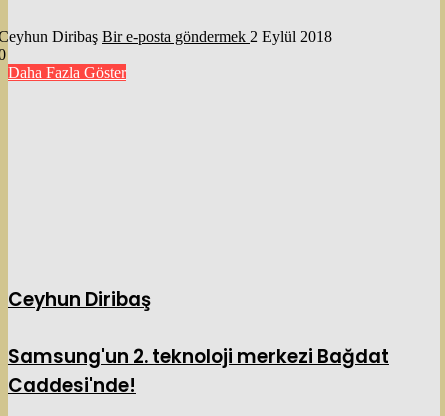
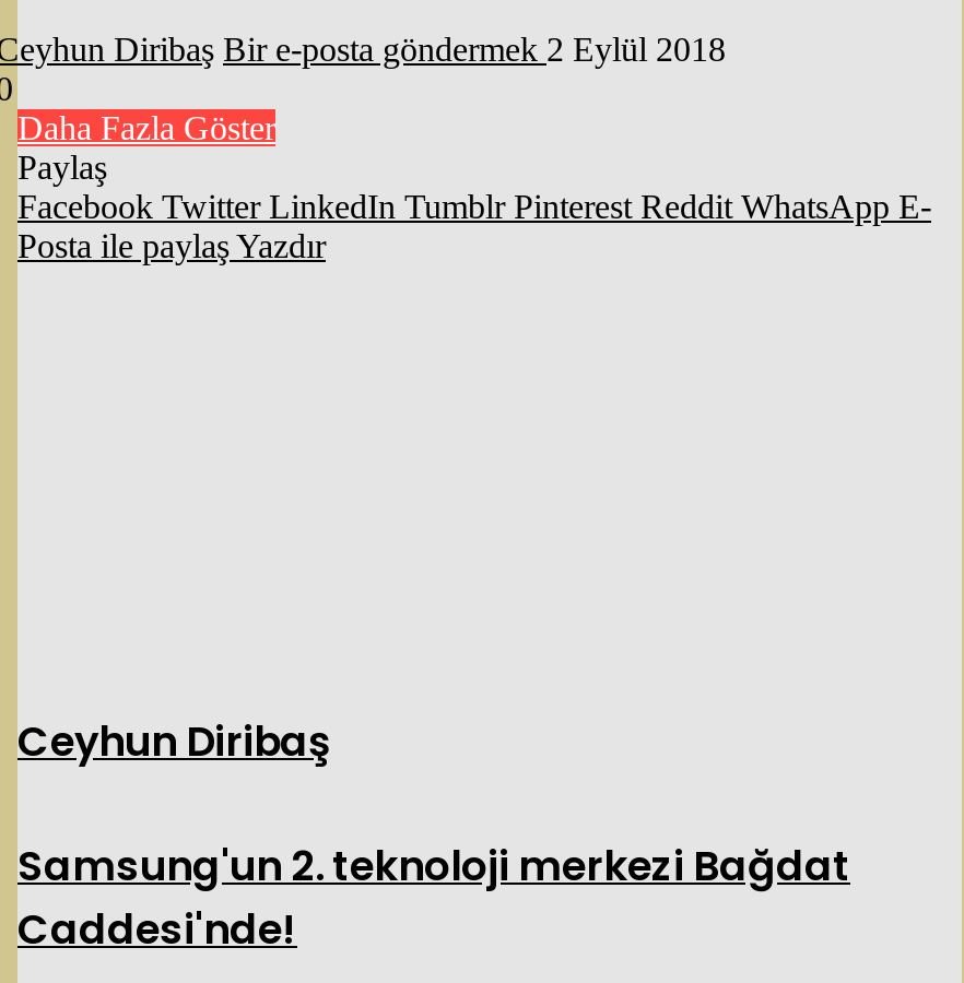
none -> [17,148,931,264] Paylaş | Facebook Twitter LinkedIn Tumblr Pinterest Reddit WhatsApp E- | Posta ile paylaş Yazdır

